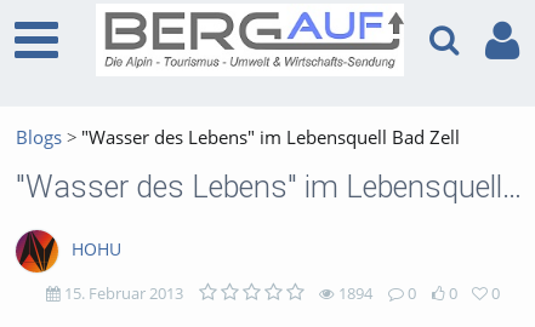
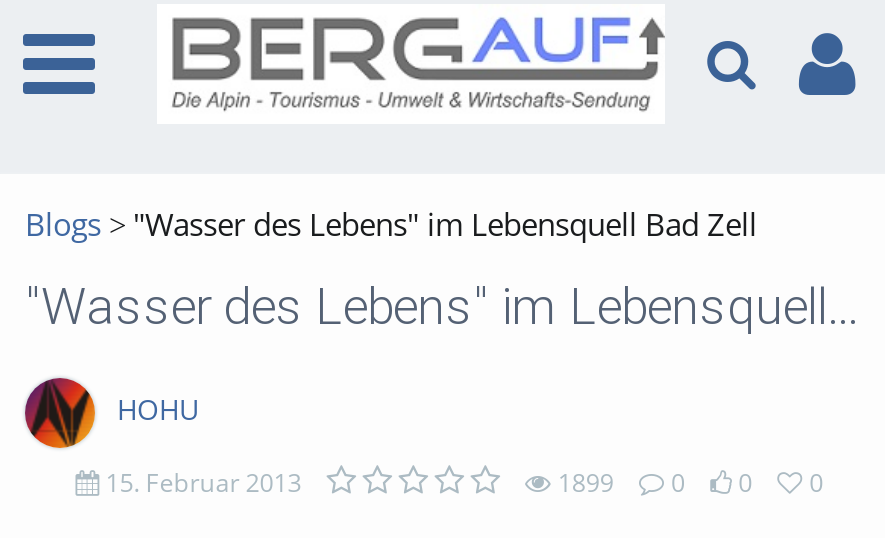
[335,283,500,304] 1894 0 0 0 -> [552,466,823,500] 1899 0 0 0

